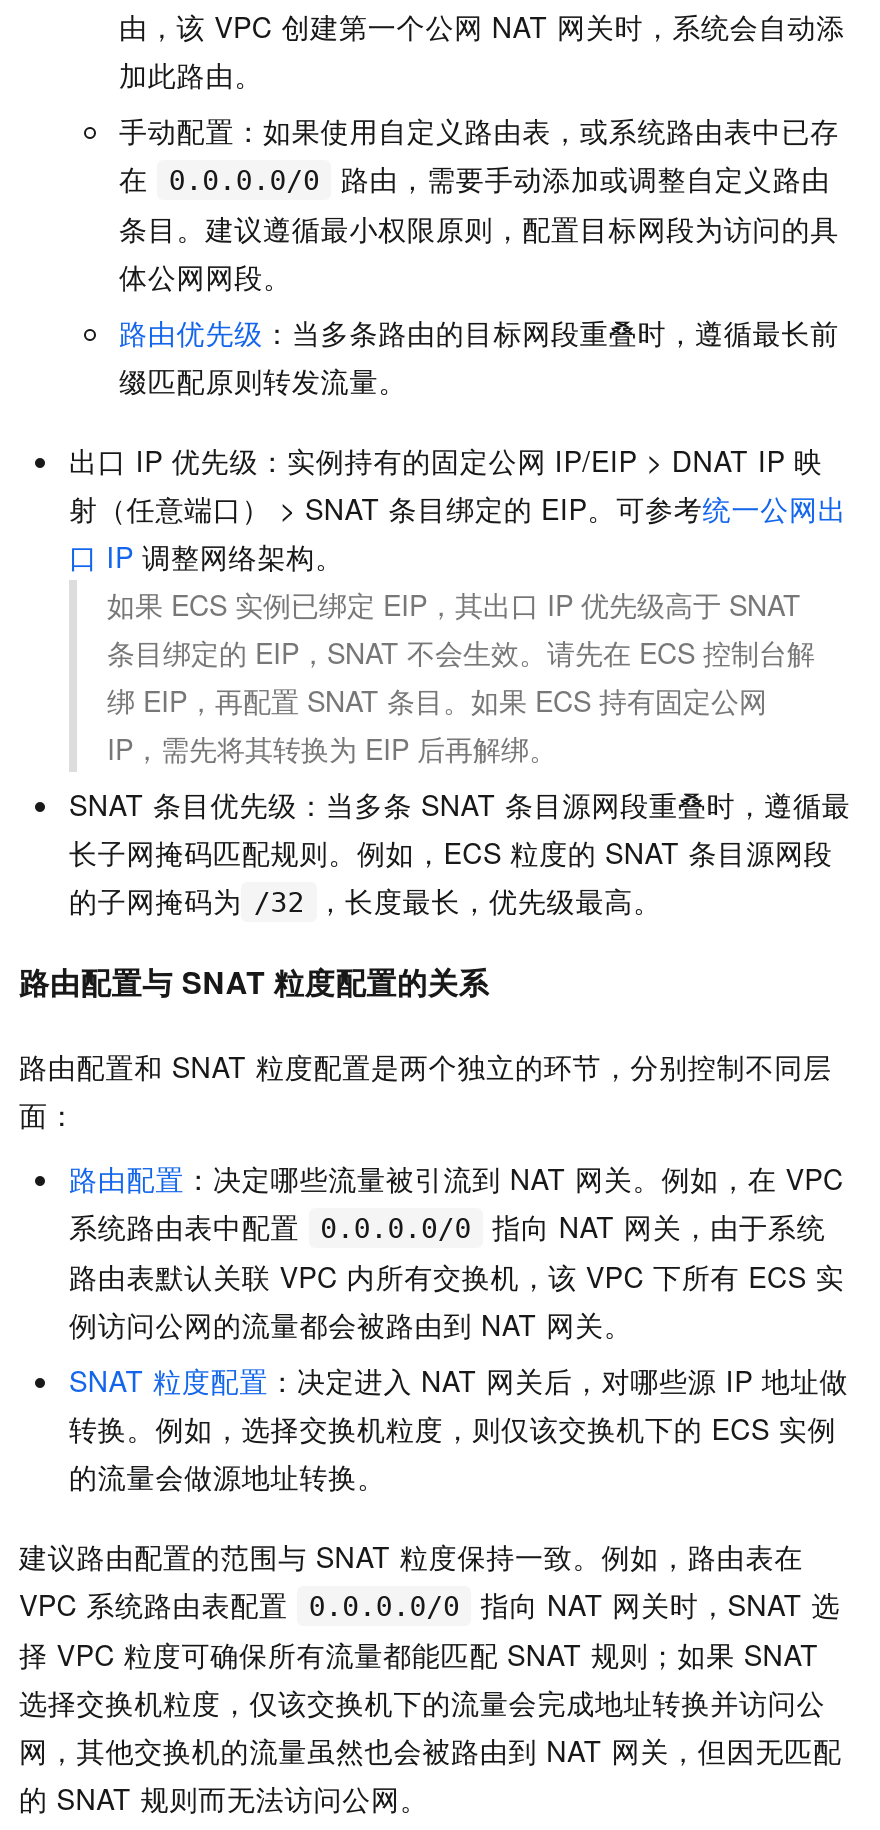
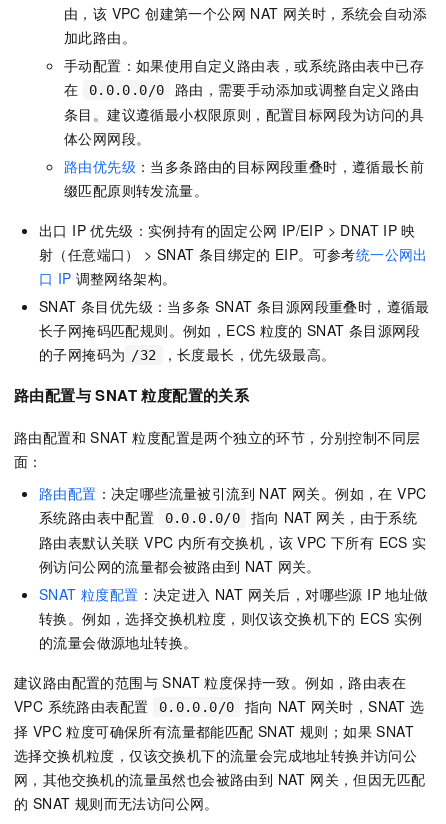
[107,584,815,768] 如果 ECS 实例已绑定 EIP，其出口 IP 优先级高于 SNAT | 条目绑定的 EIP，SNAT 不会生效。请先在 ECS 控制台解 | 绑 EIP，再配置 SNAT 条目。如果 ECS 持有固定公网 | IP，需先将其转换为 EIP 后再解绑。 -> none

